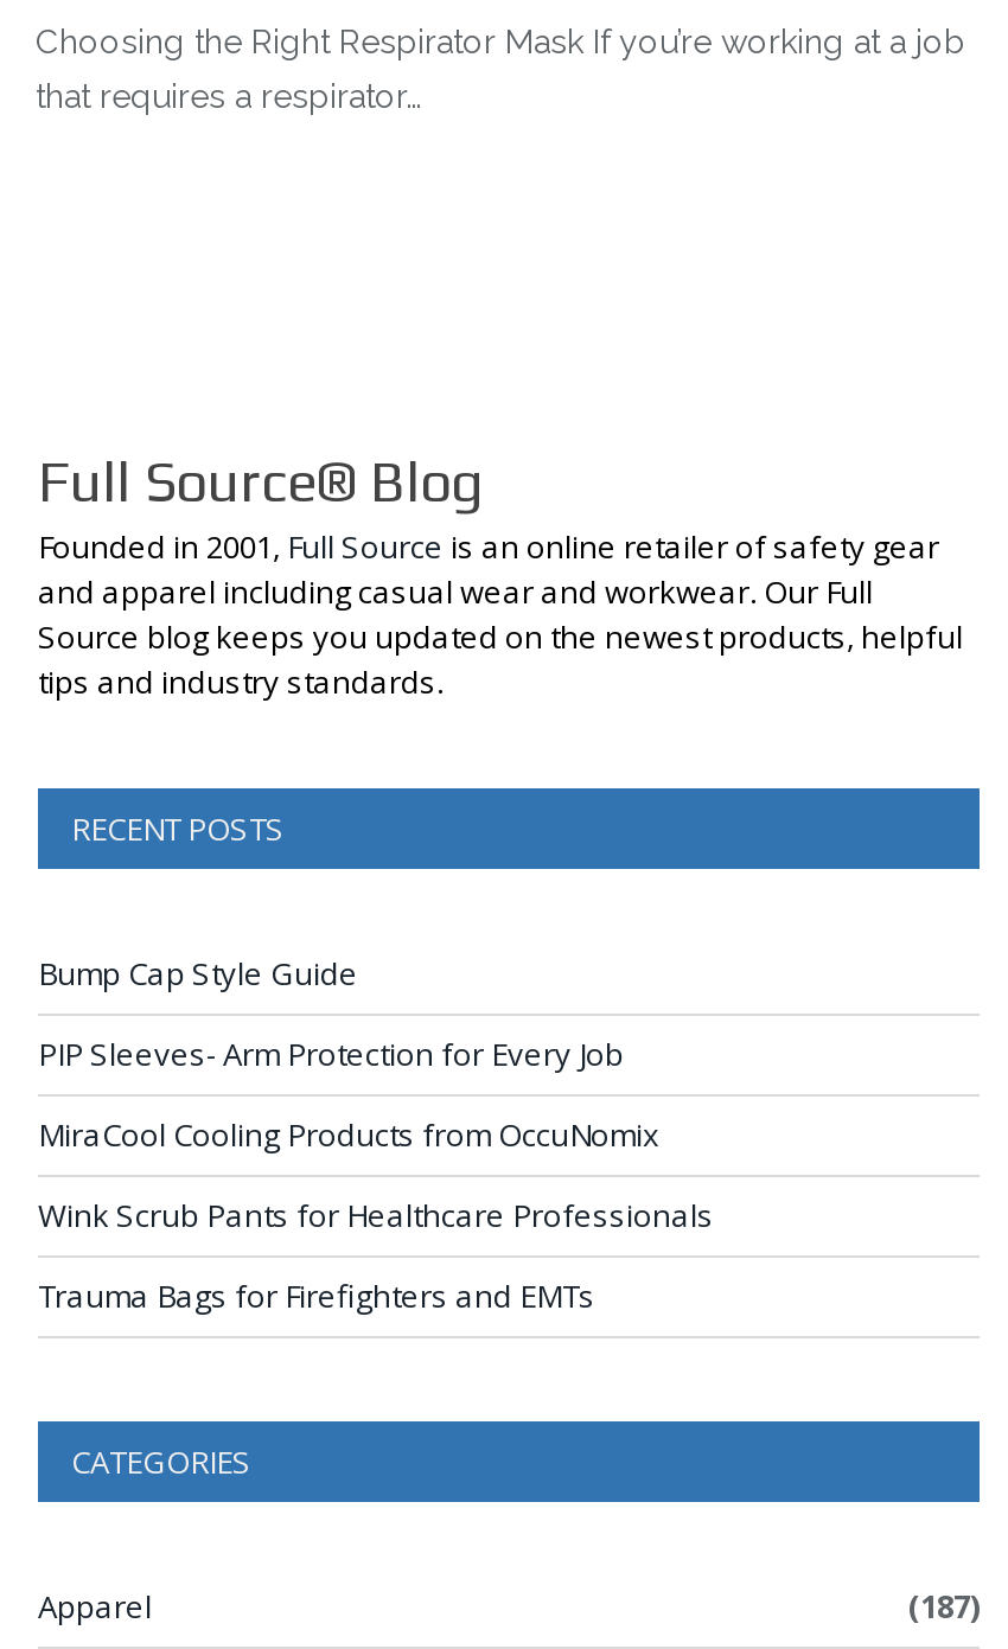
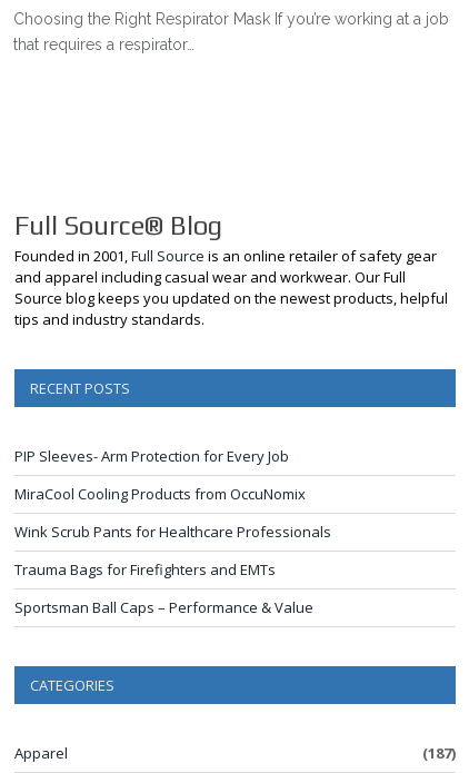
[38,951,358,994] Bump Cap Style Guide -> none
moved [38,1032,714,1317] -> [14,446,331,579]: PIP Sleeves- Arm Protection for Every Job | MiraCool Cooling Products from OccuNomix | Wink Scrub Pants for Healthcare Professionals | Trauma Bags for Firefighters and EMTs
none -> [14,597,313,617] Sportsman Ball Caps – Performance & Value

